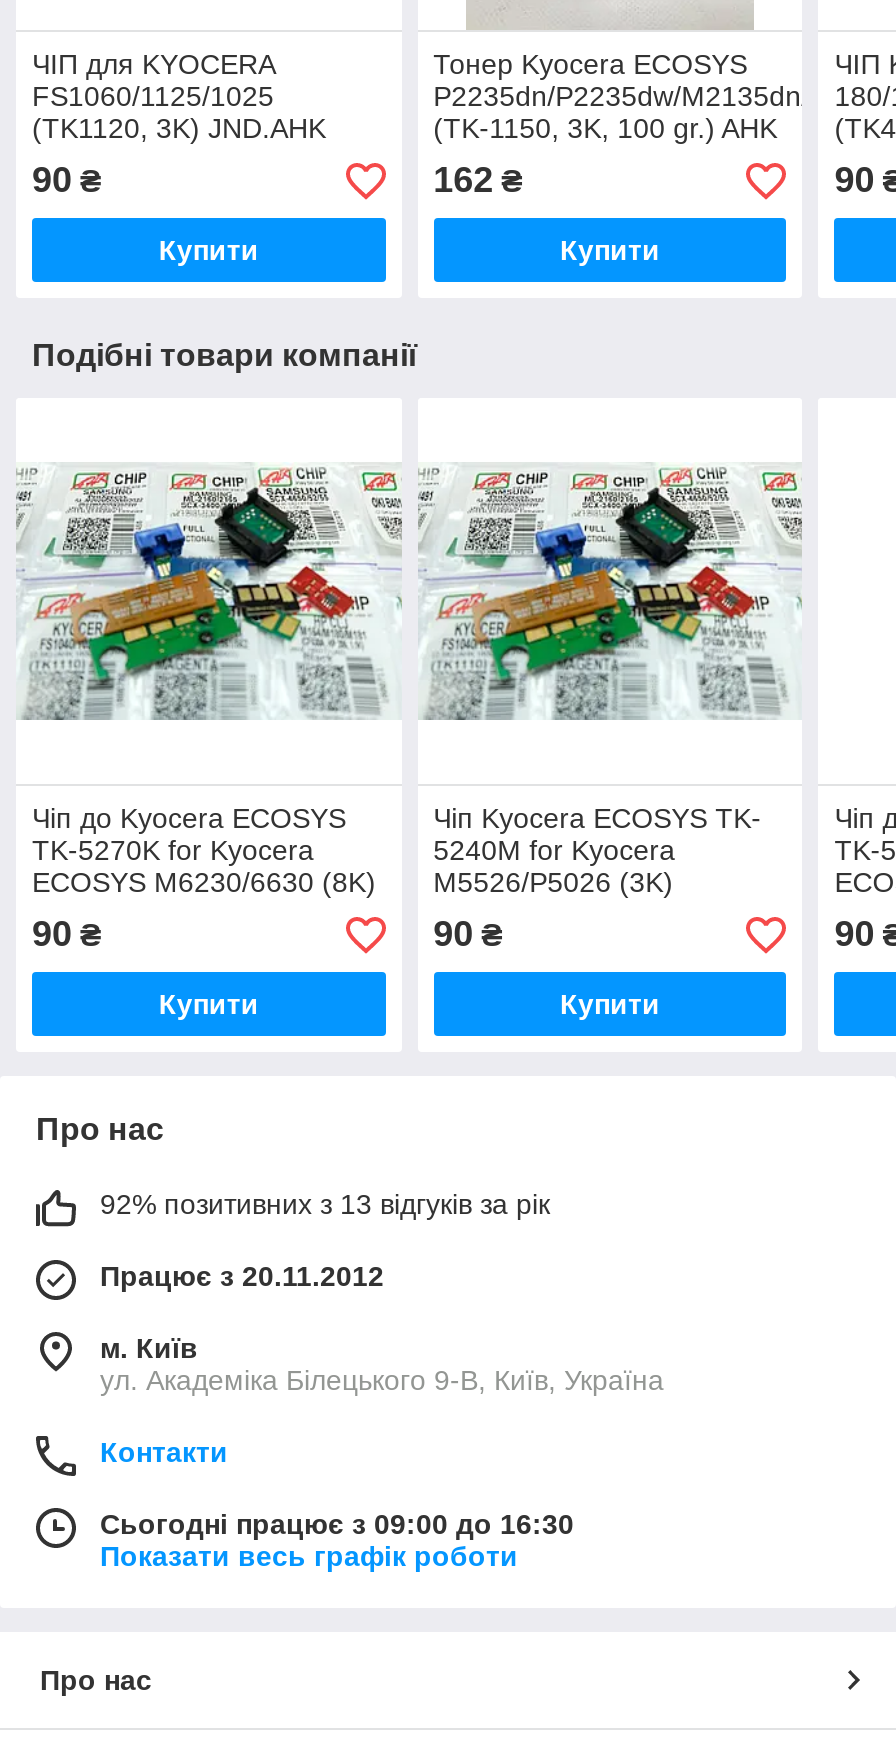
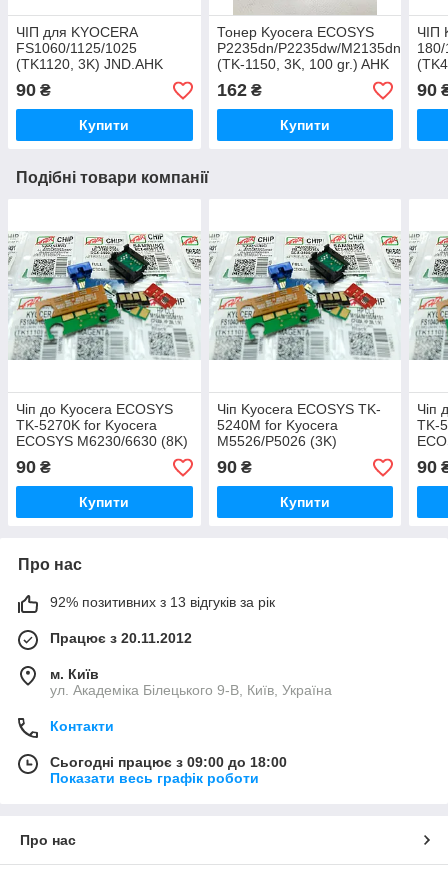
none -> [409,233,445,361] [image]
[100,1508,574,1540] Сьогодні працює з 09:00 до 16:30 -> [50,754,287,770] Сьогодні працює з 09:00 до 18:00

